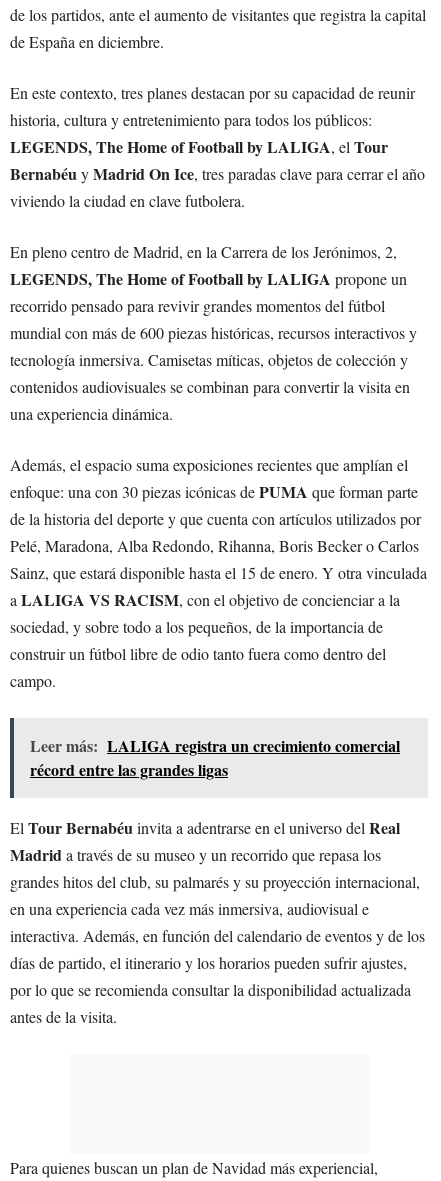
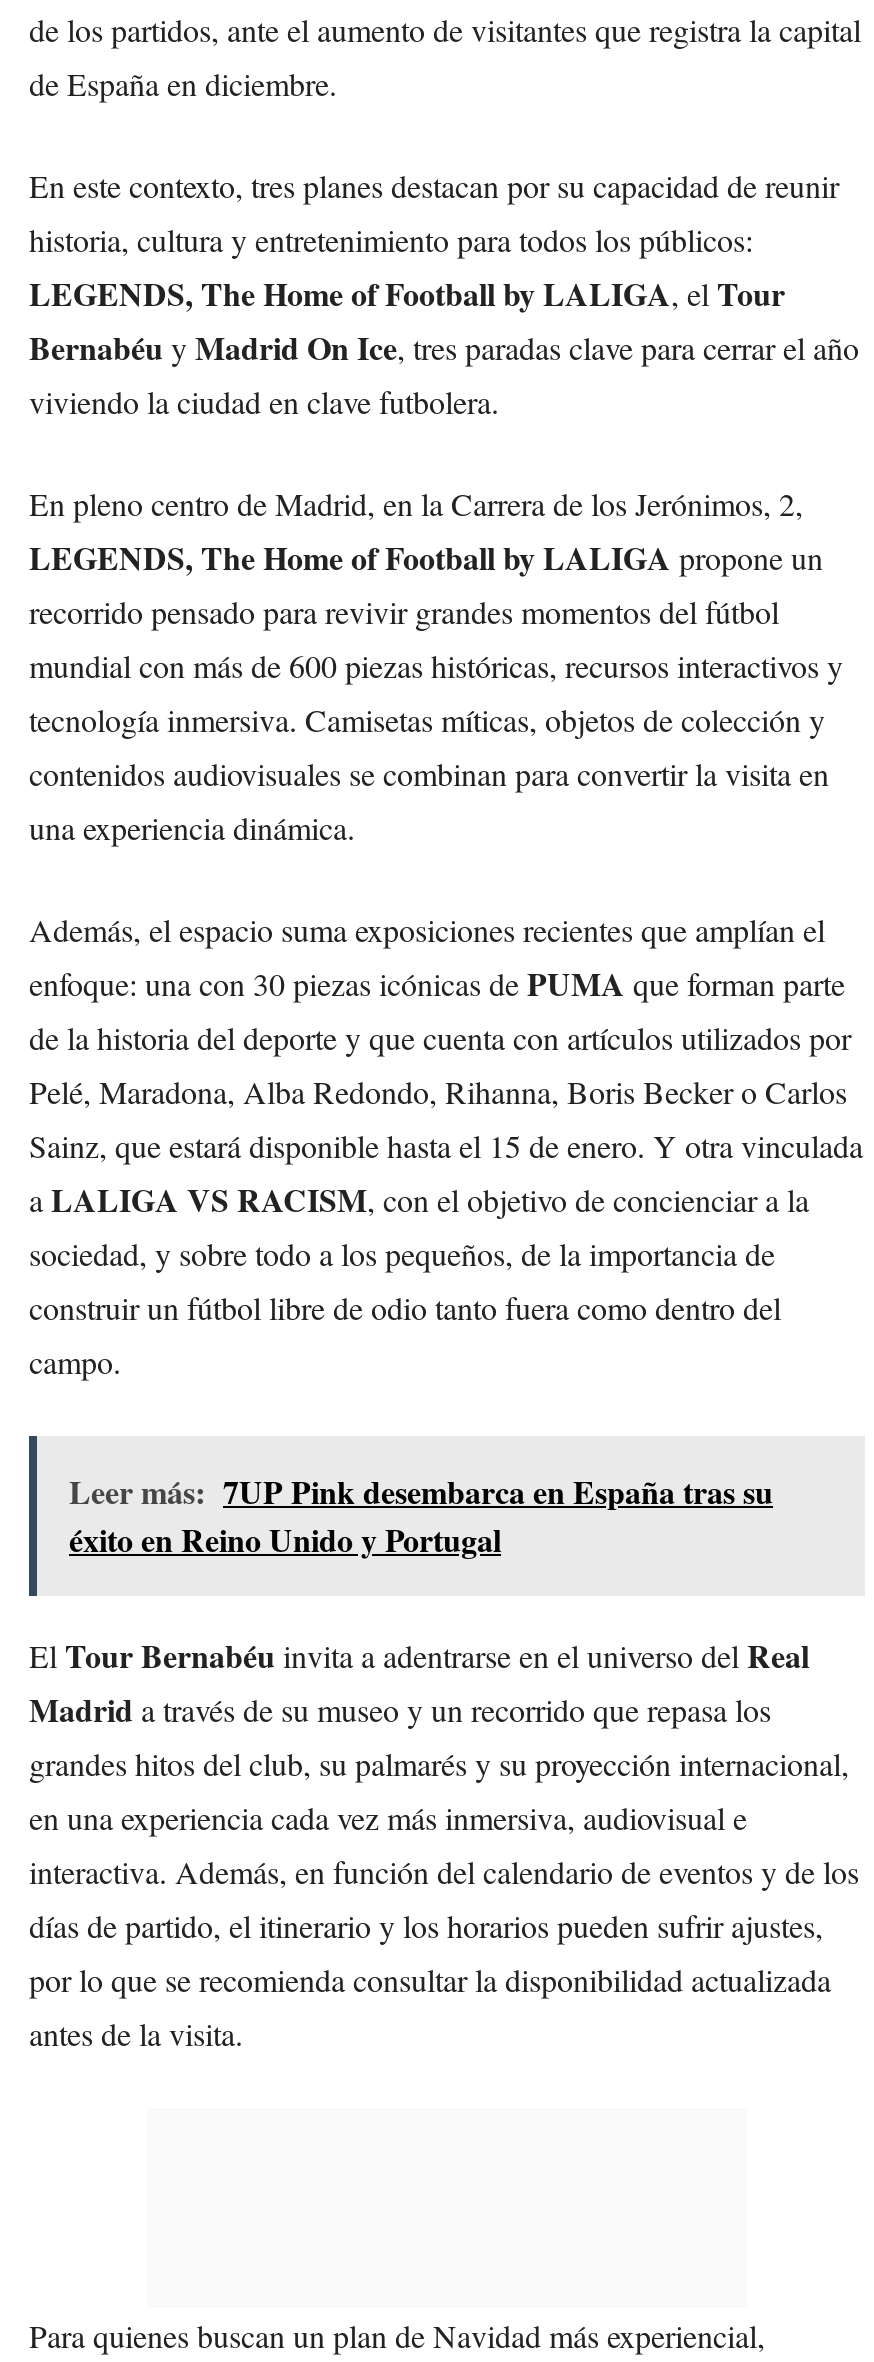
[30,734,400,781] Leer más: LALIGA registra un crecimiento comercial | récord entre las grandes ligas -> [69,1468,773,1562] Leer más: 7UP Pink desembarca en España tras su | éxito en Reino Unido y Portugal

